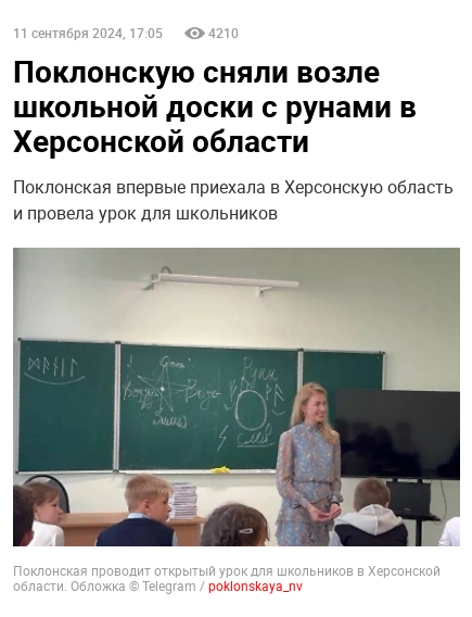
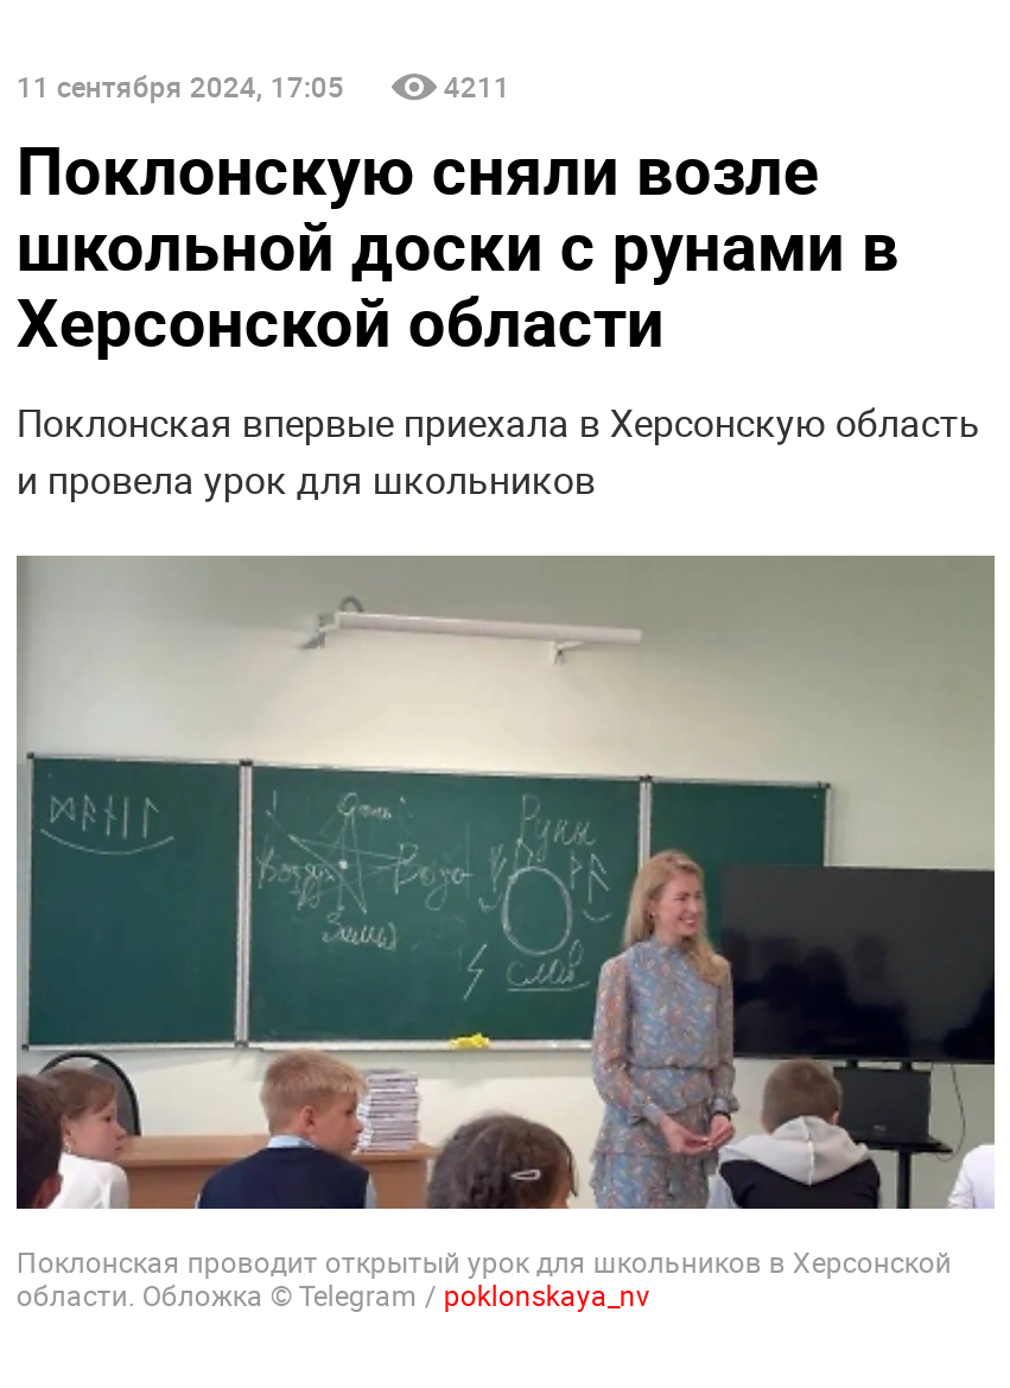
[208,24,239,42] 4210 -> [444,67,510,105] 4211

